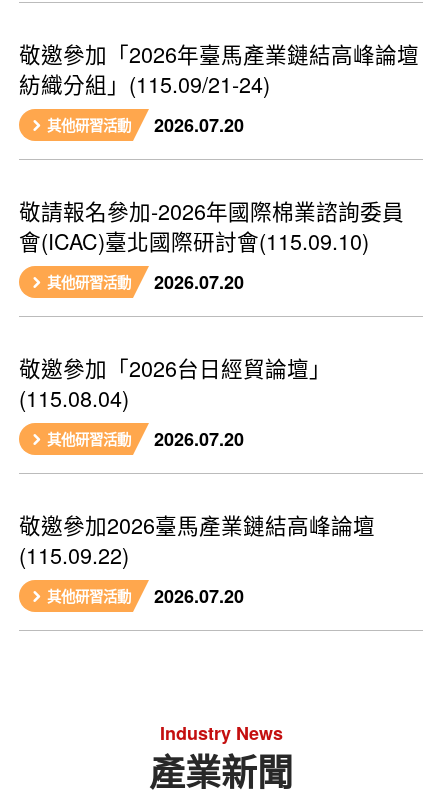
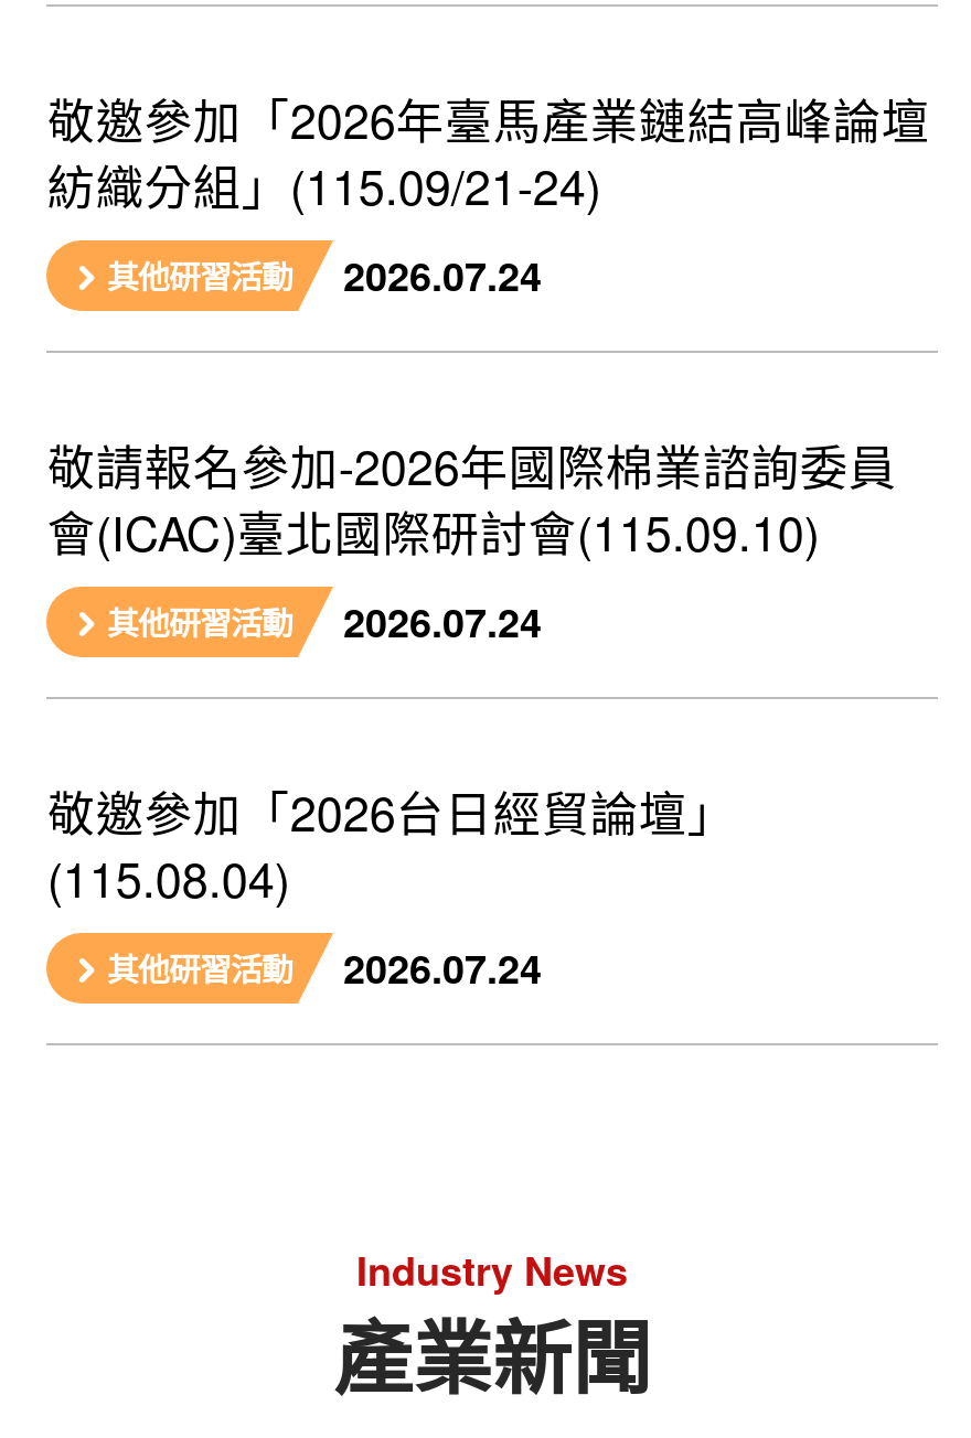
[46,112,243,138] 其他研習活動 2026.07.20 -> [107,247,542,304] 其他研習活動 2026.07.24
[46,269,243,295] 其他研習活動 2026.07.20 -> [107,593,542,651] 其他研習活動 2026.07.24
[19,426,375,609] 2026.07.20 | 敬邀參加2026臺馬產業鏈結高峰論壇 | (115.09.22) | 其他研習活動 | 2026.07.20 -> [343,940,542,997] 2026.07.24

